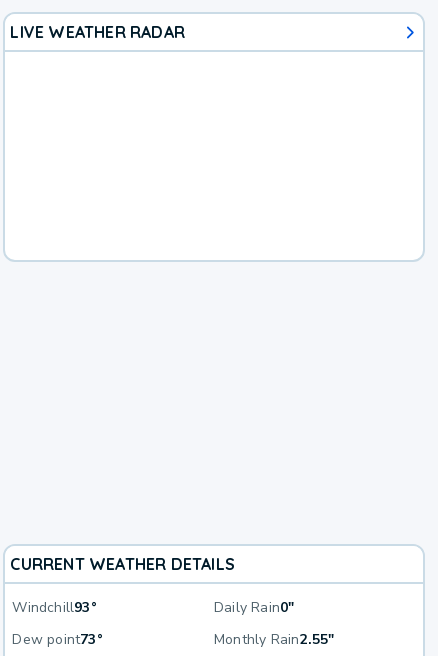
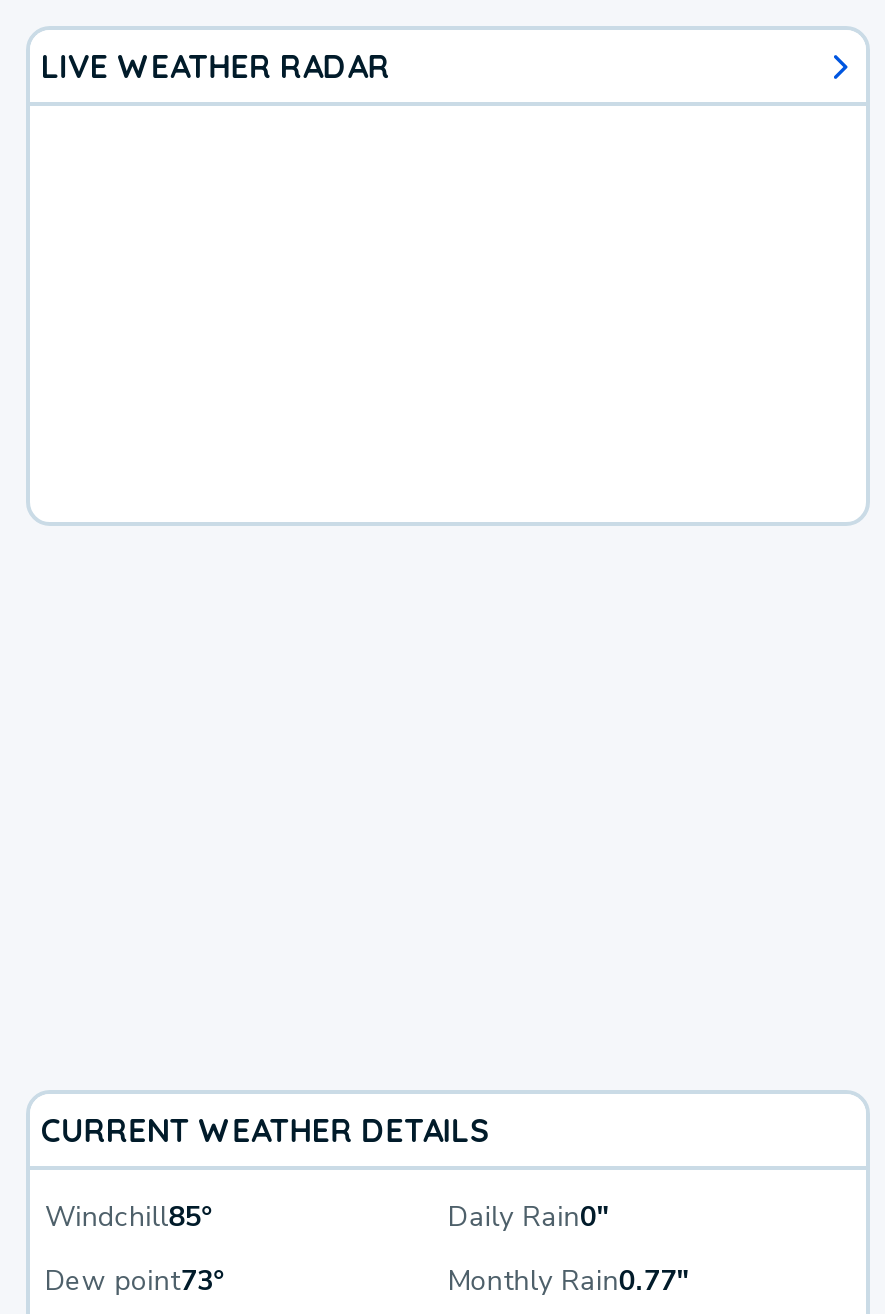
[12,597,97,616] Windchill93° -> [45,1197,214,1235] Windchill85°
[214,630,334,649] Monthly Rain2.55" -> [448,1262,689,1300] Monthly Rain0.77"

